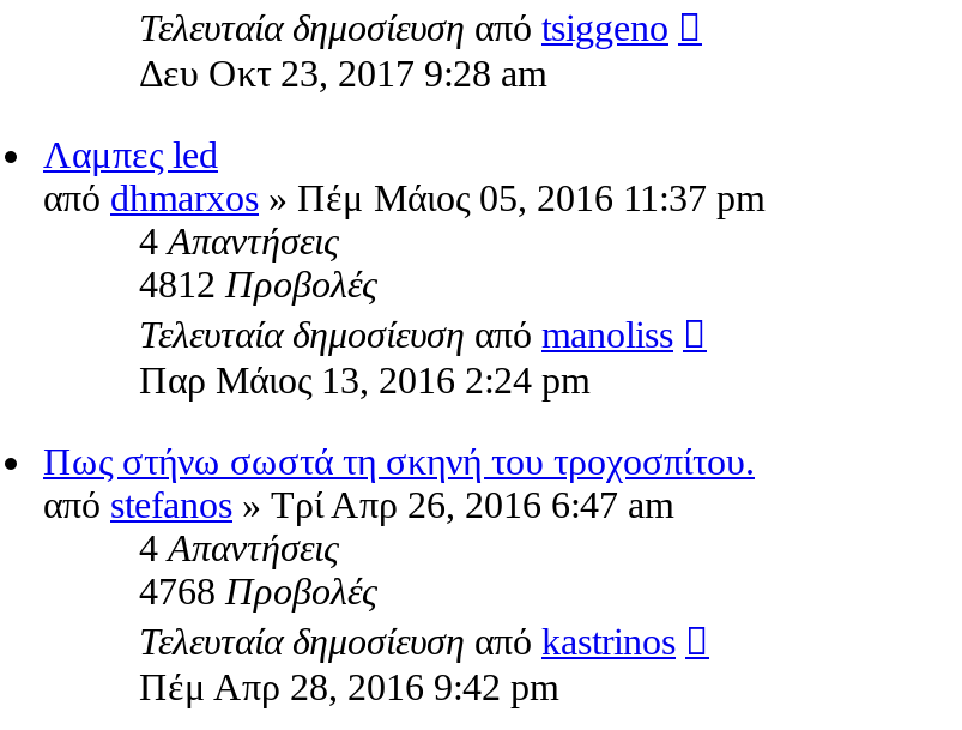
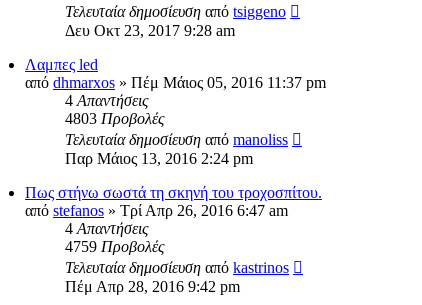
[139,264,379,305] 4812 Προβολές -> [65,110,165,127] 4803 Προβολές
[139,571,379,612] 4768 Προβολές -> [65,238,165,255] 4759 Προβολές

